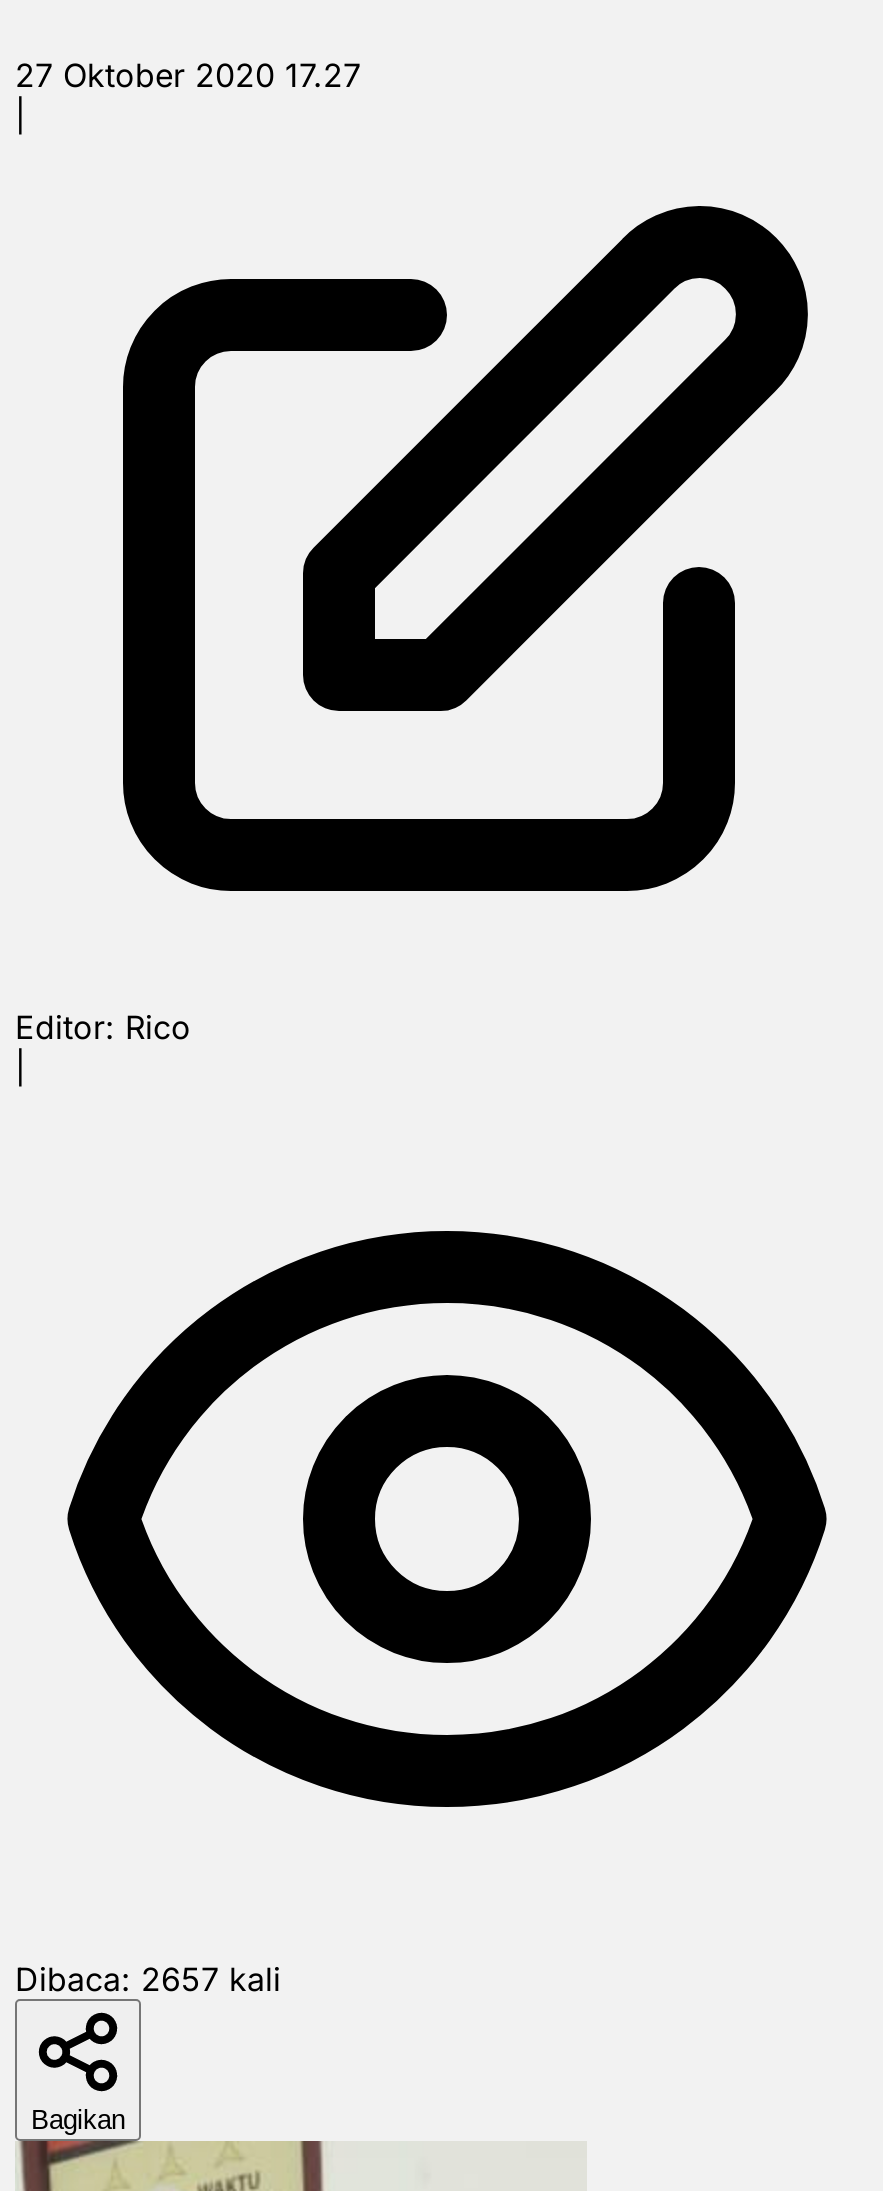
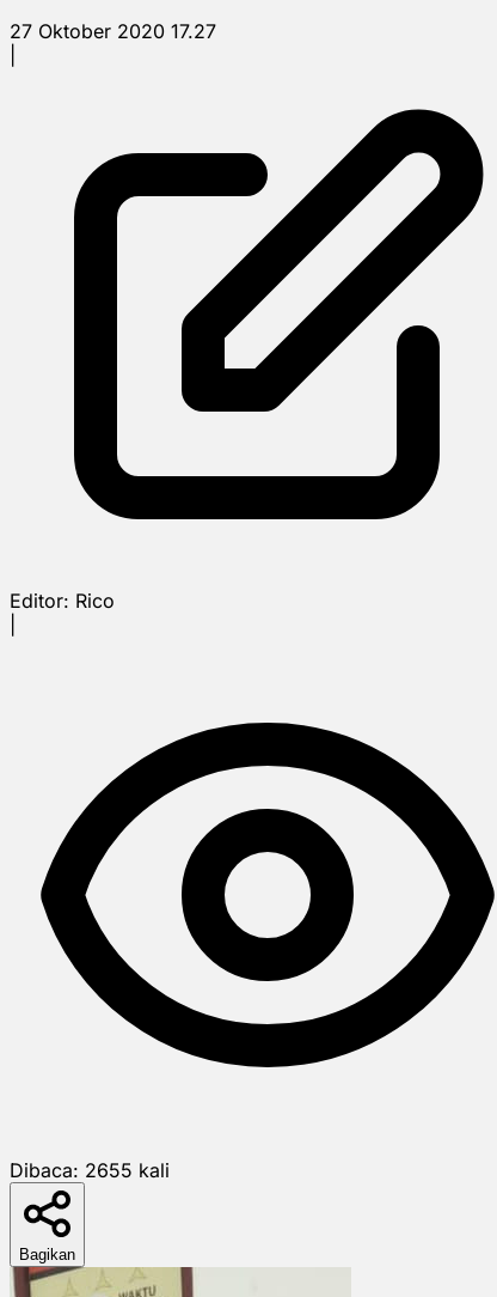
[15,1959,281,1999] Dibaca: 2657 kali -> [10,1158,170,1182] Dibaca: 2655 kali

